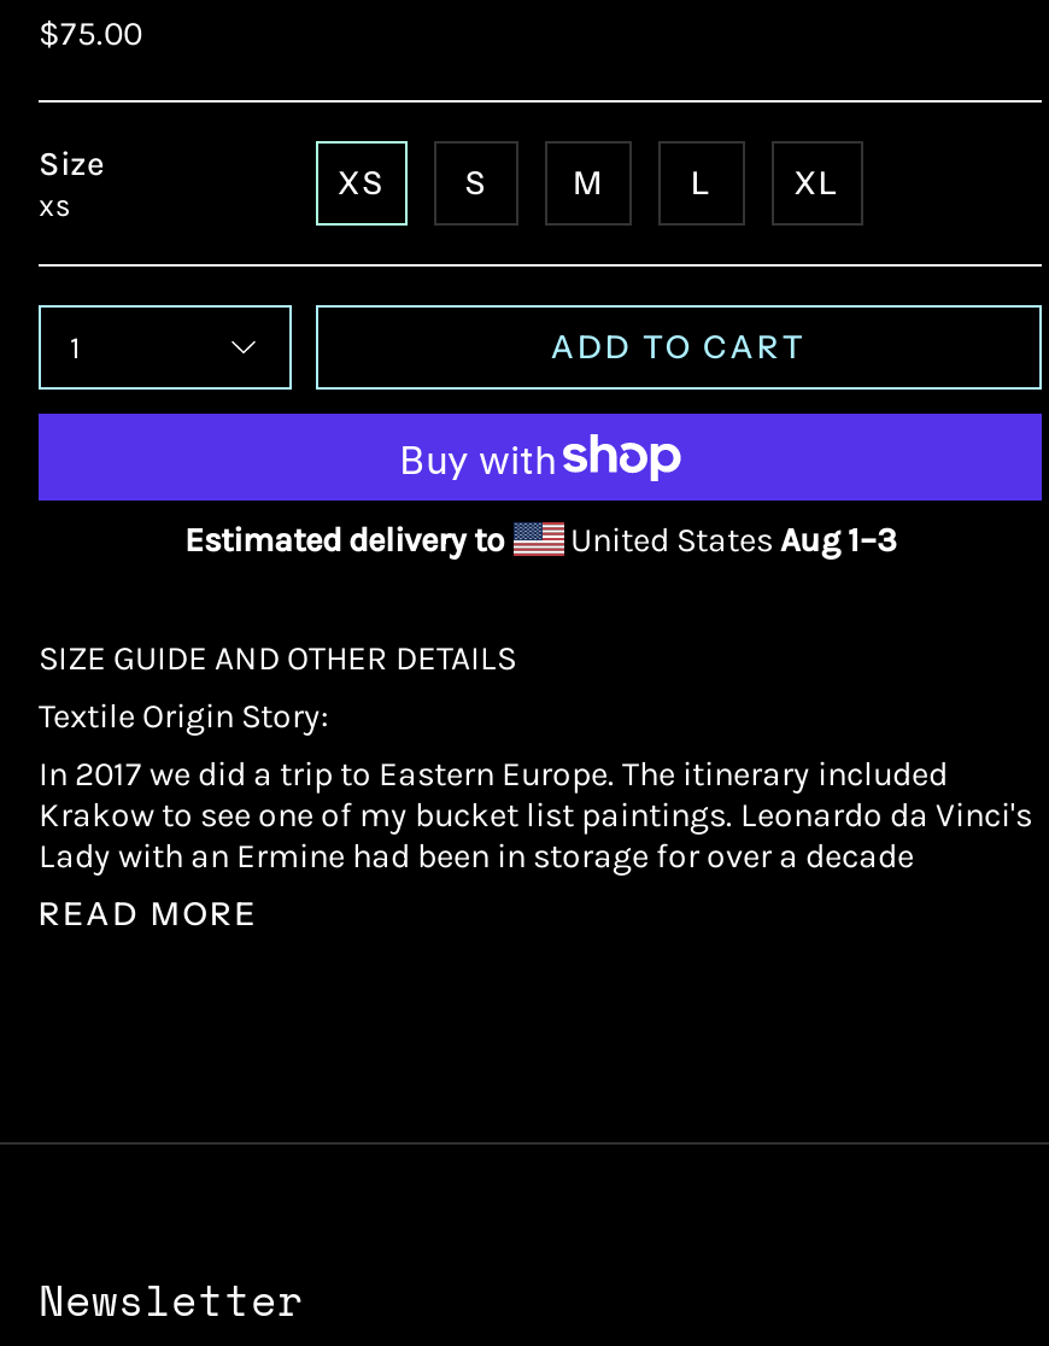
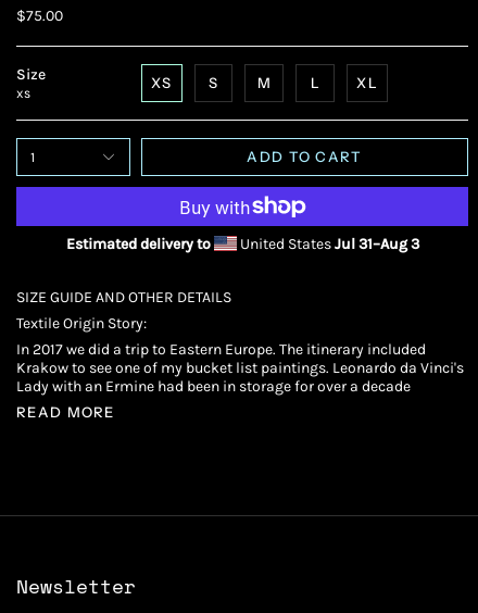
[563,520,896,561] United States Aug 1–3 -> [236,235,419,253] United States Jul 31–Aug 3

